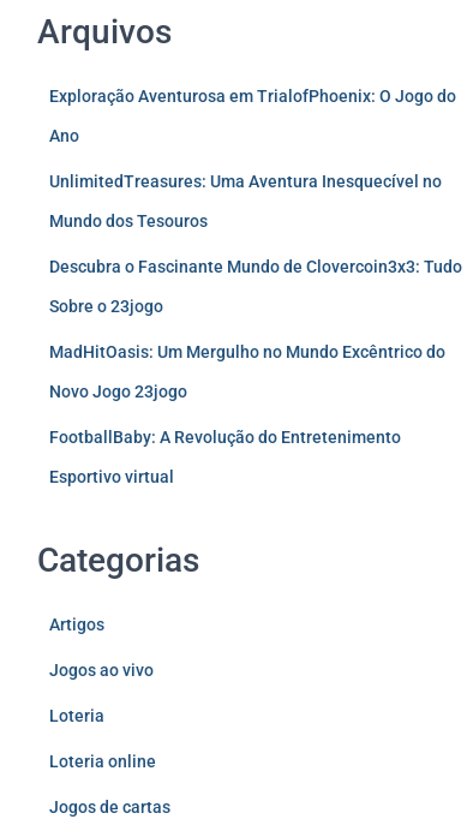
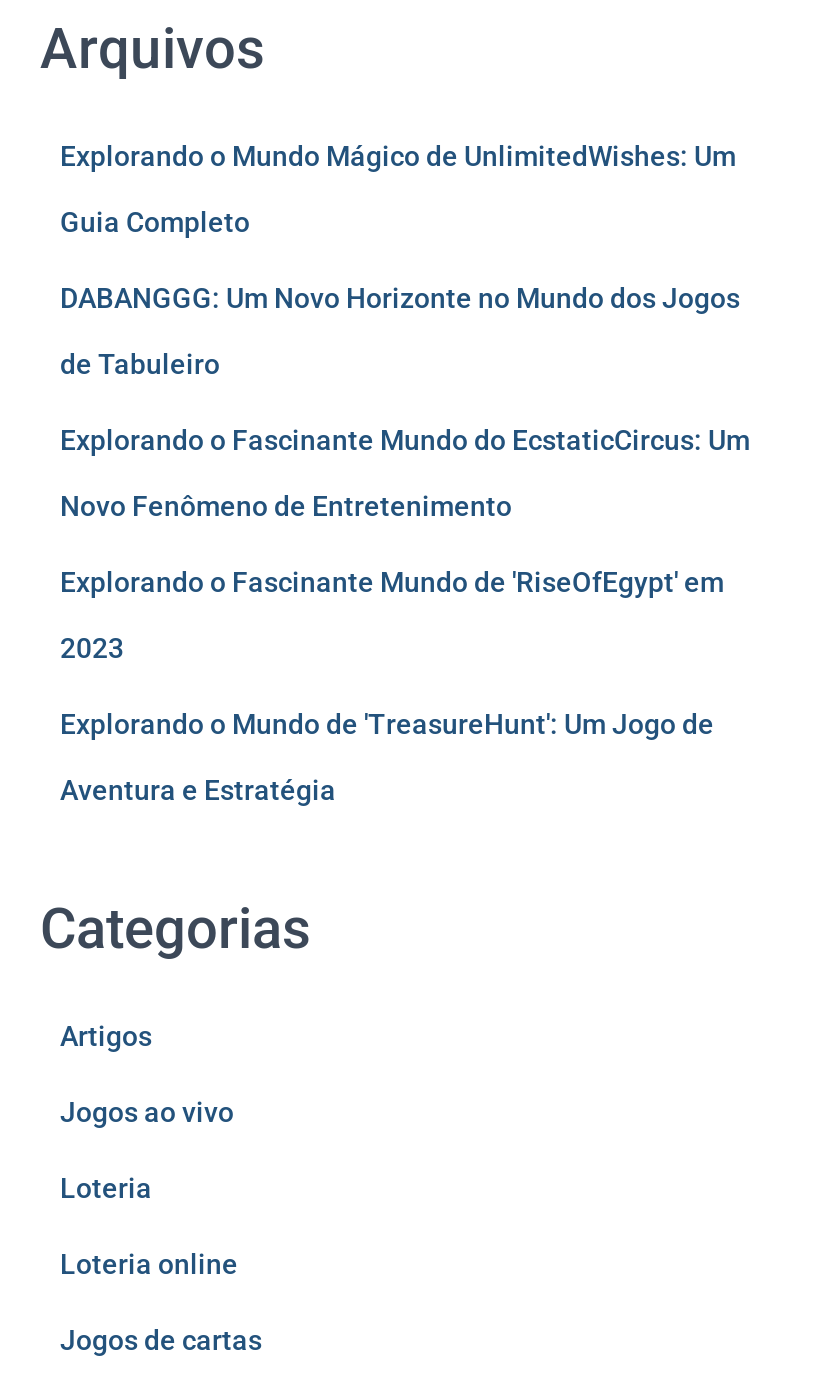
[49,86,456,106] Exploração Aventurosa em TrialofPhoenix: O Jogo do -> [60,140,736,172] Explorando o Mundo Mágico de UnlimitedWishes: Um
[49,126,79,145] Ano -> [60,206,250,238] Guia Completo
[49,172,442,191] UnlimitedTreasures: Uma Aventura Inesquecível no -> [60,282,740,314] DABANGGG: Um Novo Horizonte no Mundo dos Jogos
[49,211,208,231] Mundo dos Tesouros -> [60,348,220,380] de Tabuleiro
[49,257,462,276] Descubra o Fascinante Mundo de Clovercoin3x3: Tudo -> [60,424,750,456] Explorando o Fascinante Mundo do EcstaticCircus: Um
[49,297,163,316] Sobre o 23jogo -> [60,490,512,522] Novo Fenômeno de Entretenimento
[49,342,445,361] MadHitOasis: Um Mergulho no Mundo Excêntrico do -> [60,566,724,598] Explorando o Fascinante Mundo de 'RiseOfEgypt' em
[49,382,187,401] Novo Jogo 23jogo -> [60,632,124,664] 2023
[49,428,401,447] FootballBaby: A Revolução do Entretenimento -> [60,708,714,740] Explorando o Mundo de 'TreasureHunt': Um Jogo de
[49,467,174,486] Esportivo virtual -> [60,774,336,806] Aventura e Estratégia

